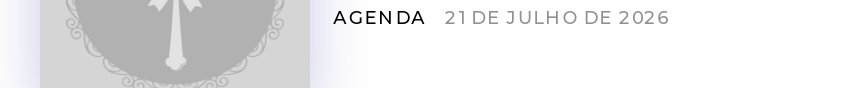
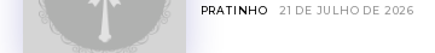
[333,6,427,28] AGENDA -> [200,3,268,17] PRATINHO

